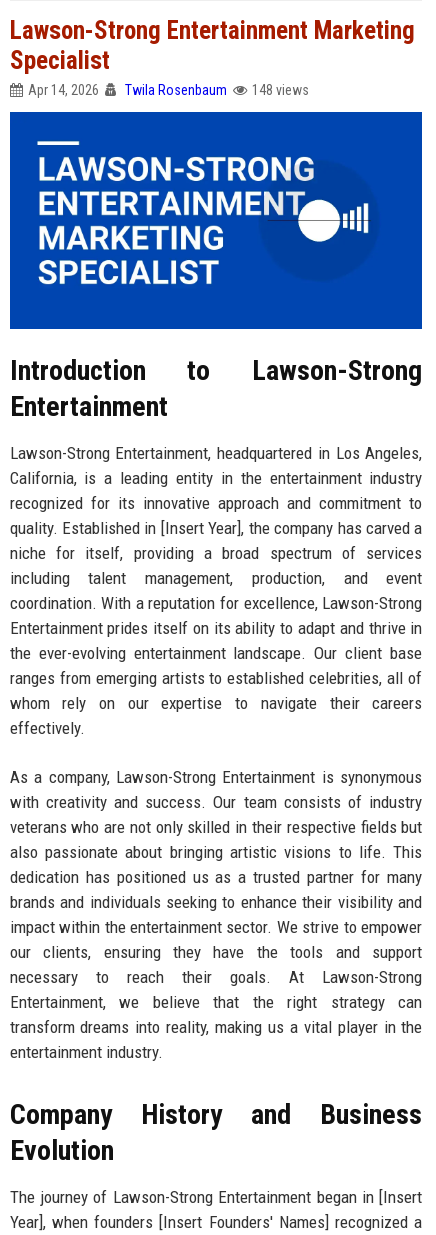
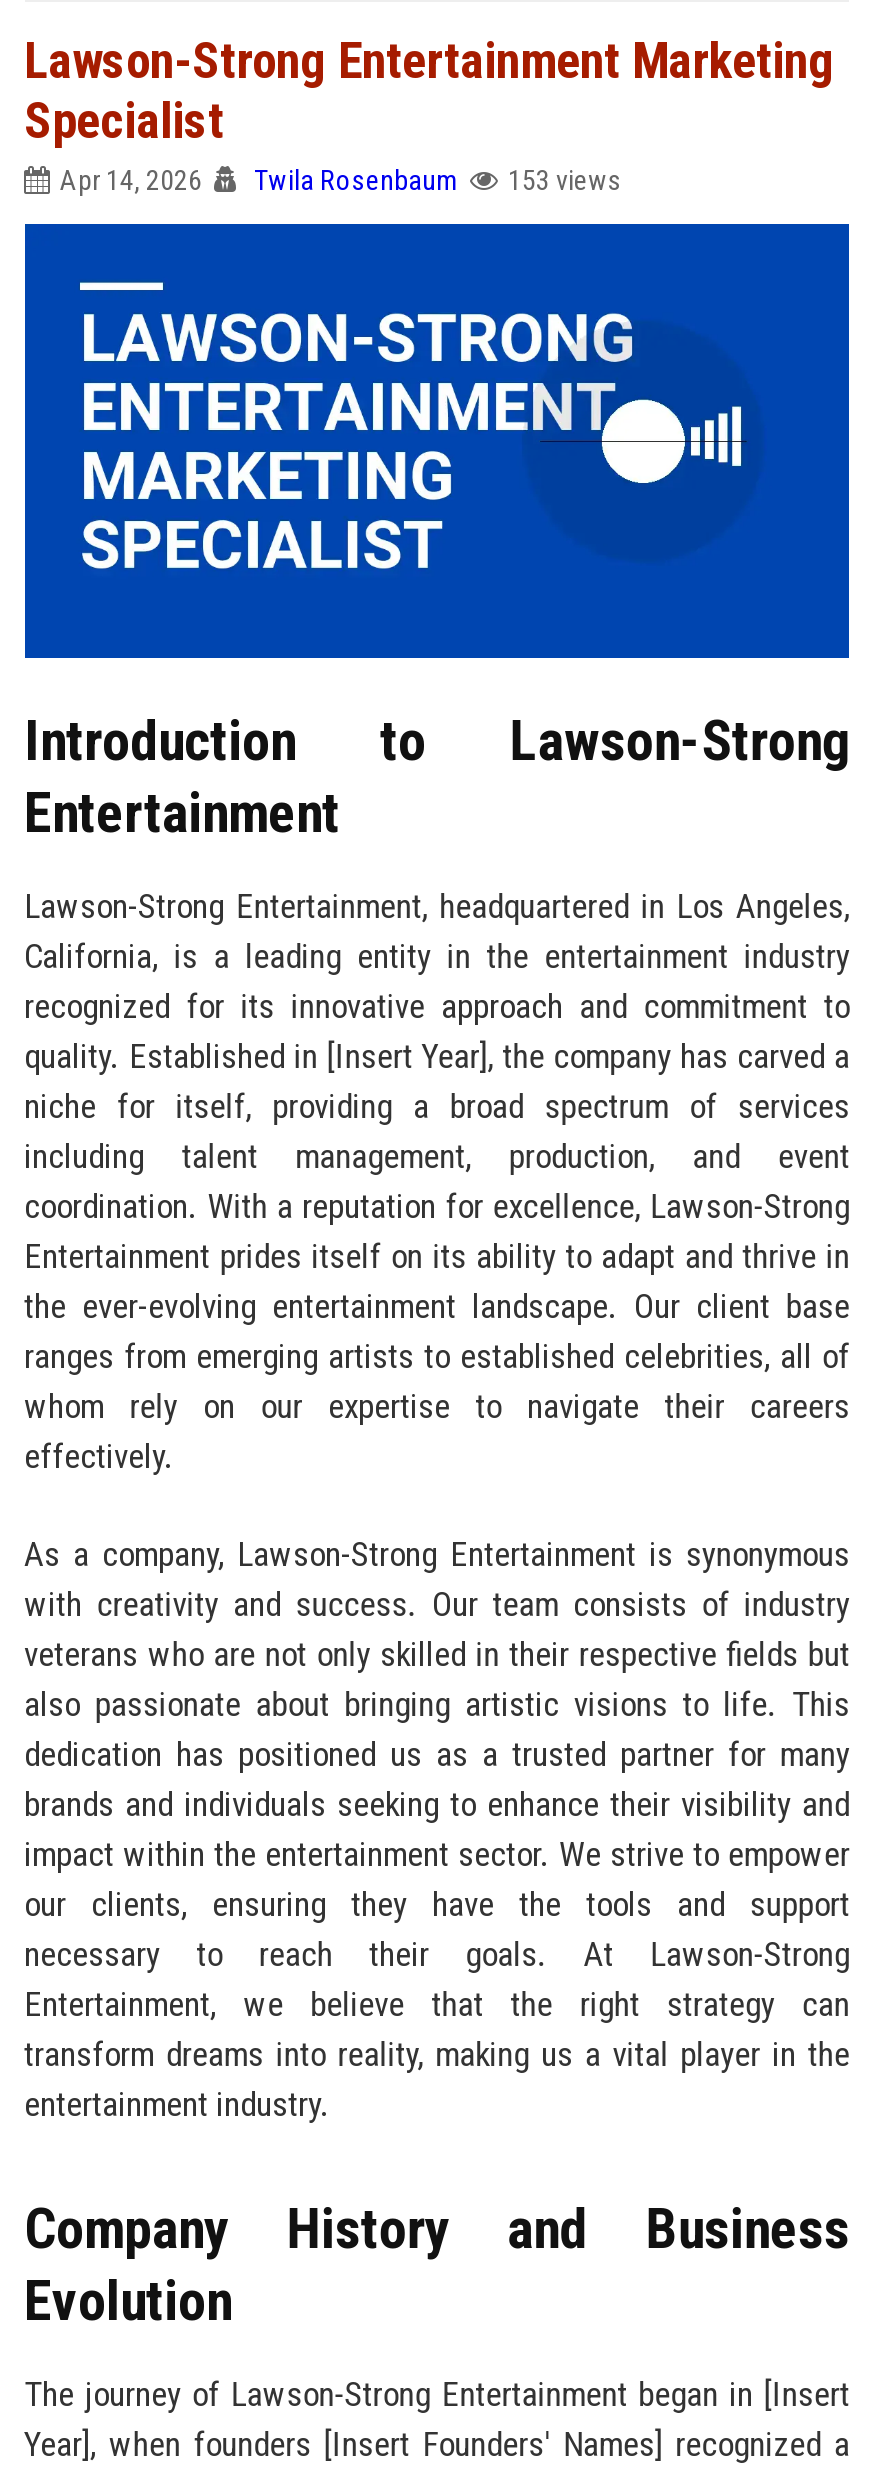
[27,82,308,98] Apr 14, 2026 Twila Rosenbaum 148 views -> [60,164,622,196] Apr 14, 2026 Twila Rosenbaum 153 views

